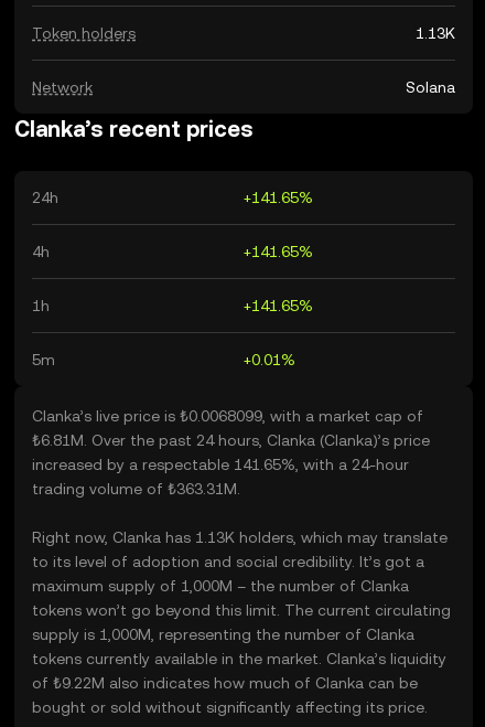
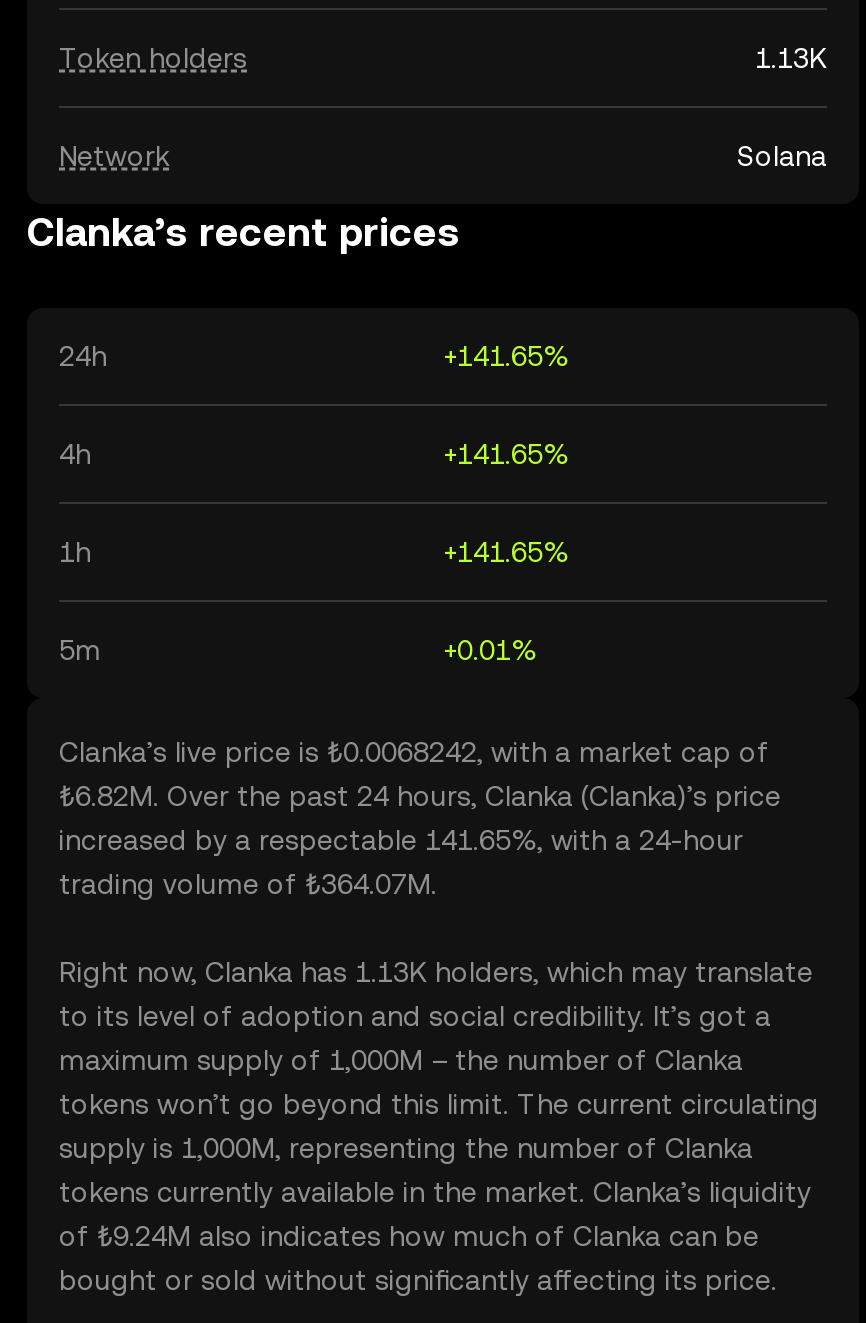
[32,407,423,425] Clanka’s live price is ₺0.0068099, with a market cap of -> [59,736,769,768] Clanka’s live price is ₺0.0068242, with a market cap of
[32,431,430,449] ₺6.81M. Over the past 24 hours, Clanka (Clanka)’s price -> [59,780,781,812] ₺6.82M. Over the past 24 hours, Clanka (Clanka)’s price
[32,480,240,498] trading volume of ₺363.31M. -> [59,868,437,900] trading volume of ₺364.07M.
[32,674,418,692] of ₺9.22M also indicates how much of Clanka can be -> [59,1220,759,1252] of ₺9.24M also indicates how much of Clanka can be

